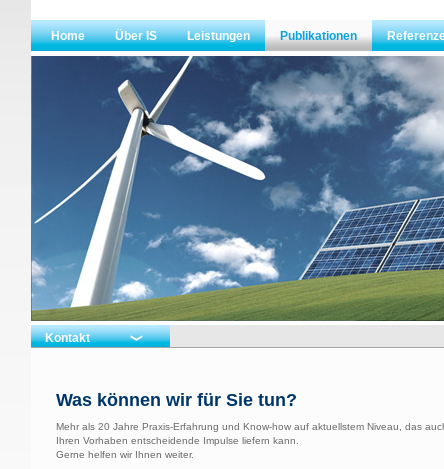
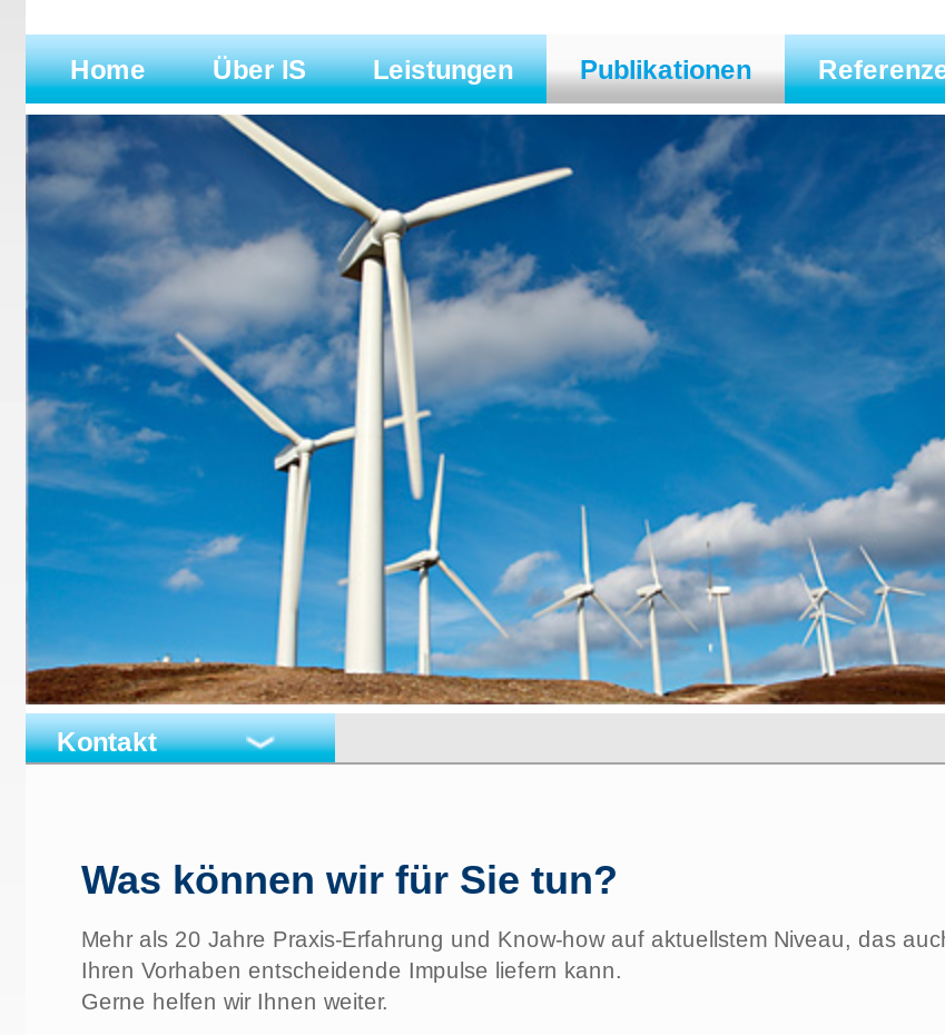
[31,55,441,322] [image] -> [26,112,938,704] [image]

